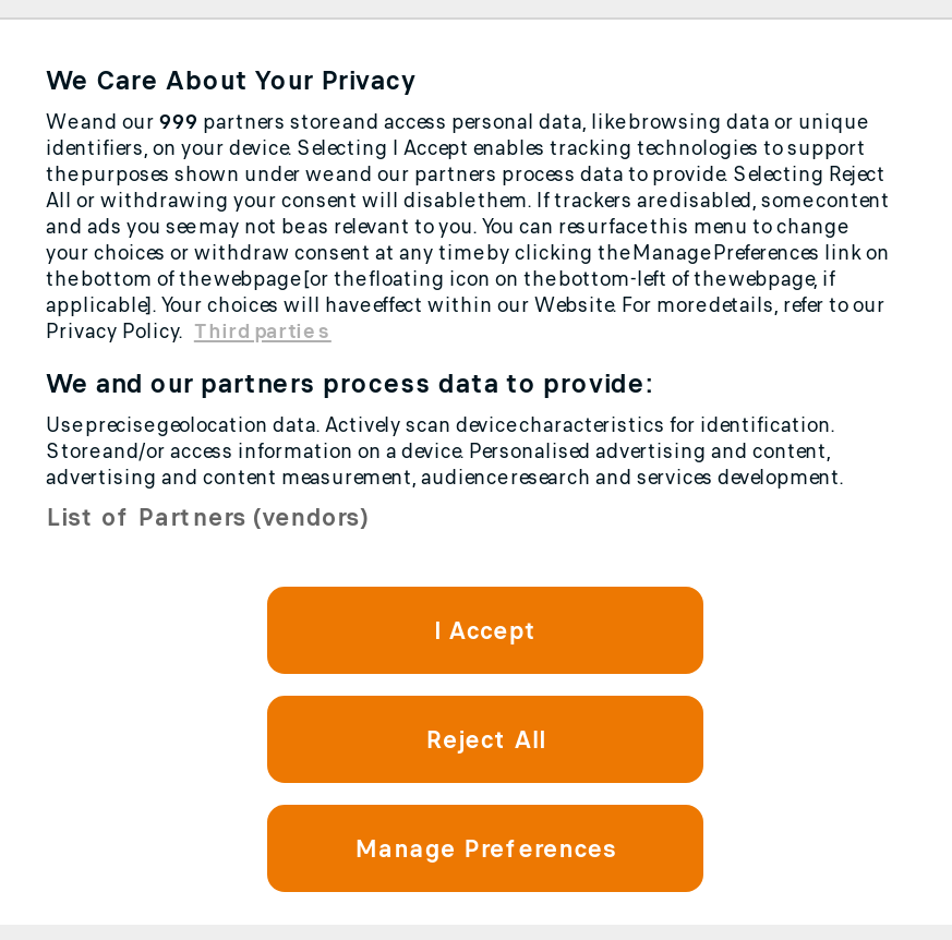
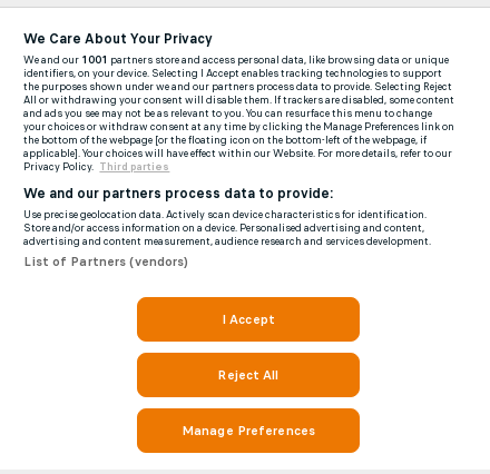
[46,109,866,135] We and our 999 partners store and access personal data, like browsing data or unique -> [24,53,449,67] We and our 1001 partners store and access personal data, like browsing data or unique

